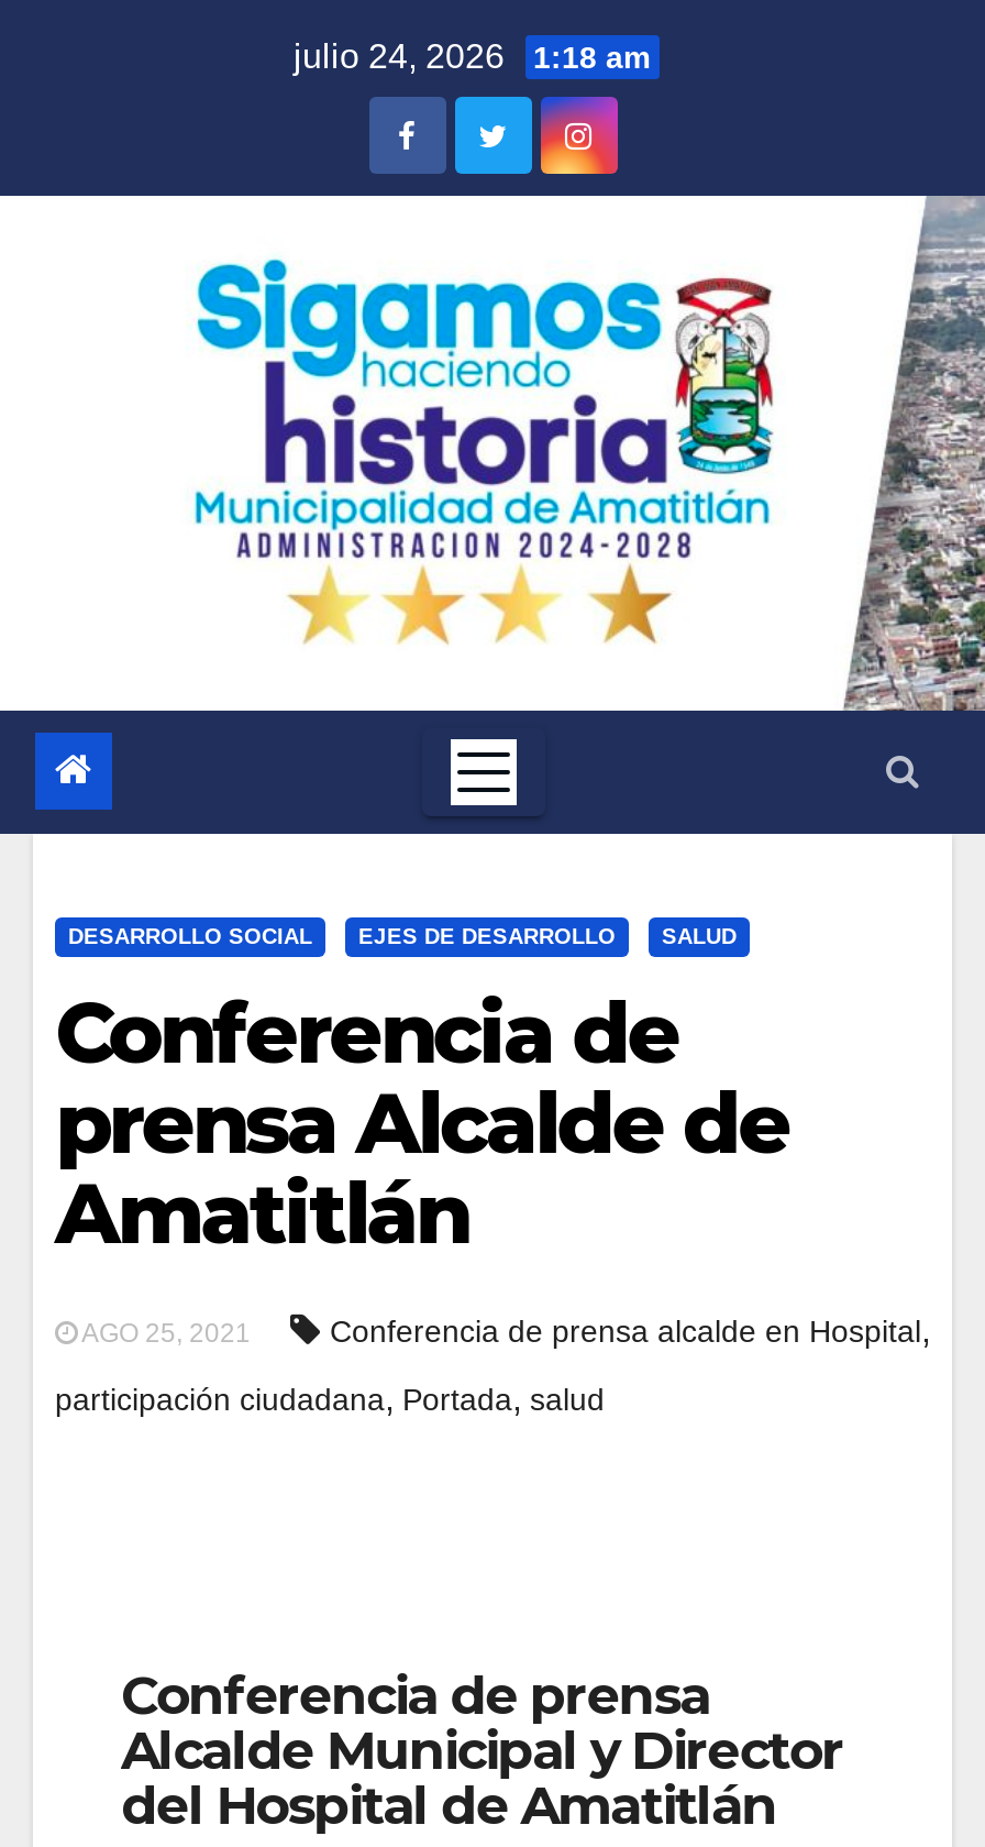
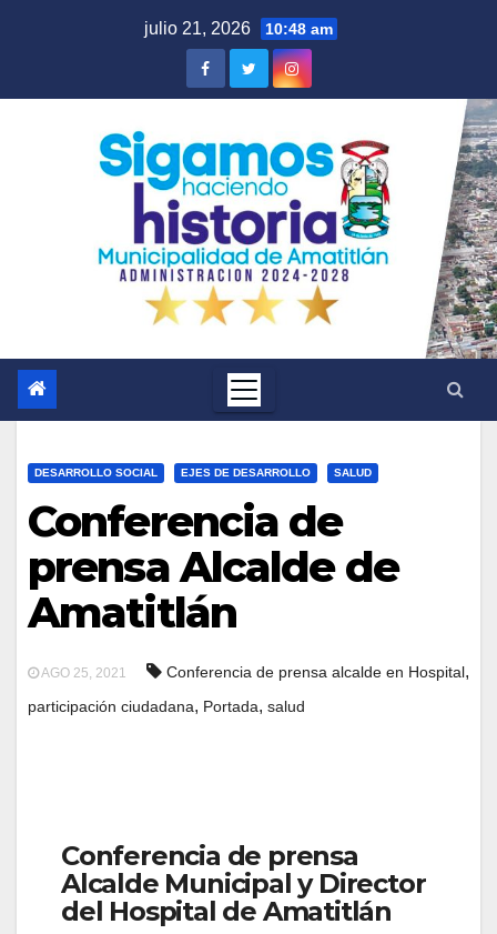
[294,37,650,75] julio 24, 2026 1:18 am -> [144,19,332,38] julio 21, 2026 10:48 am

